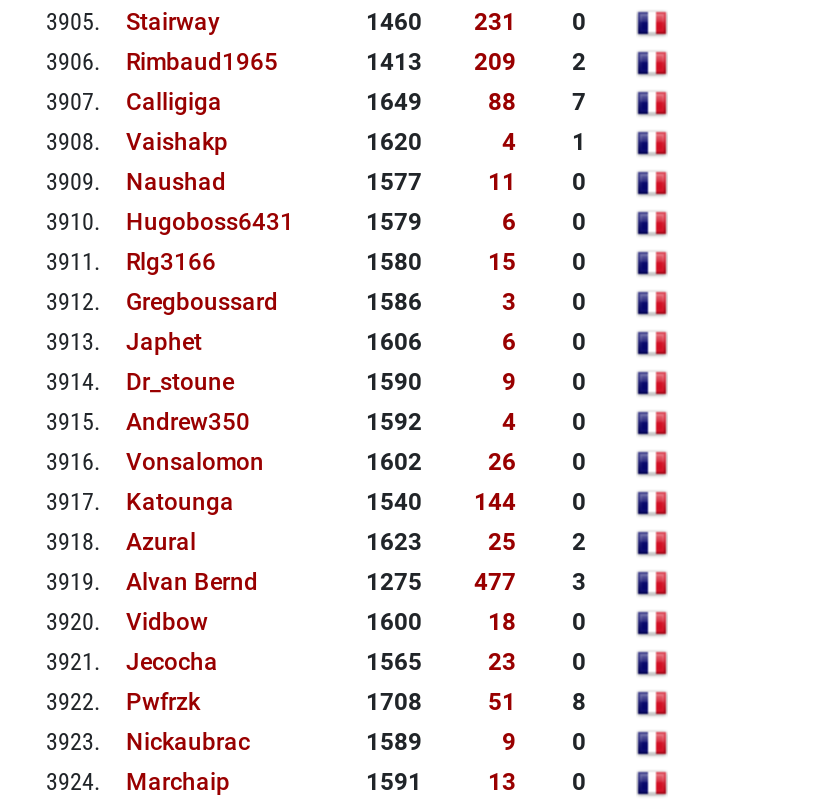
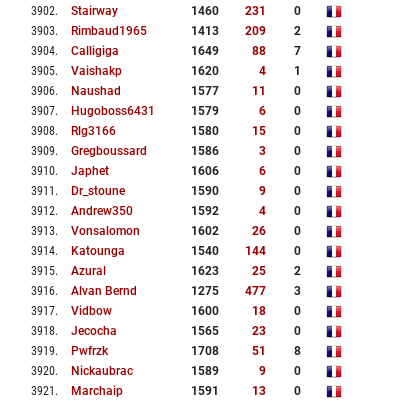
[46,8,220,36] 3905. Stairway -> [31,4,118,18] 3902. Stairway
[46,48,278,76] 3906. Rimbaud1965 -> [31,24,147,38] 3903. Rimbaud1965
[46,88,222,116] 3907. Calligiga -> [31,44,119,58] 3904. Calligiga
[46,128,228,156] 3908. Vaishakp -> [31,64,122,78] 3905. Vaishakp
[46,168,226,196] 3909. Naushad -> [31,84,121,98] 3906. Naushad
[46,208,294,236] 3910. Hugoboss6431 -> [31,104,155,118] 3907. Hugoboss6431
[46,248,216,276] 3911. Rlg3166 -> [31,124,116,138] 3908. Rlg3166
[46,288,278,316] 3912. Gregboussard -> [31,144,147,158] 3909. Gregboussard
[46,328,202,356] 3913. Japhet -> [31,164,109,178] 3910. Japhet
[46,368,234,396] 3914. Dr_stoune -> [31,184,125,198] 3911. Dr_stoune
[46,408,250,436] 3915. Andrew350 -> [31,204,133,218] 3912. Andrew350
[46,448,264,476] 3916. Vonsalomon -> [31,224,140,238] 3913. Vonsalomon
[46,488,234,516] 3917. Katounga -> [31,244,125,258] 3914. Katounga
[46,528,196,556] 3918. Azural -> [31,264,106,278] 3915. Azural
[46,568,258,596] 3919. Alvan Bernd -> [31,284,137,298] 3916. Alvan Bernd
[46,608,208,636] 3920. Vidbow -> [31,304,112,318] 3917. Vidbow
[46,648,218,676] 3921. Jecocha -> [31,324,117,338] 3918. Jecocha
[46,688,200,716] 3922. Pwfrzk -> [31,344,108,358] 3919. Pwfrzk
[46,728,250,756] 3923. Nickaubrac -> [31,364,133,378] 3920. Nickaubrac
[46,768,230,796] 3924. Marchaip -> [31,384,123,398] 3921. Marchaip

